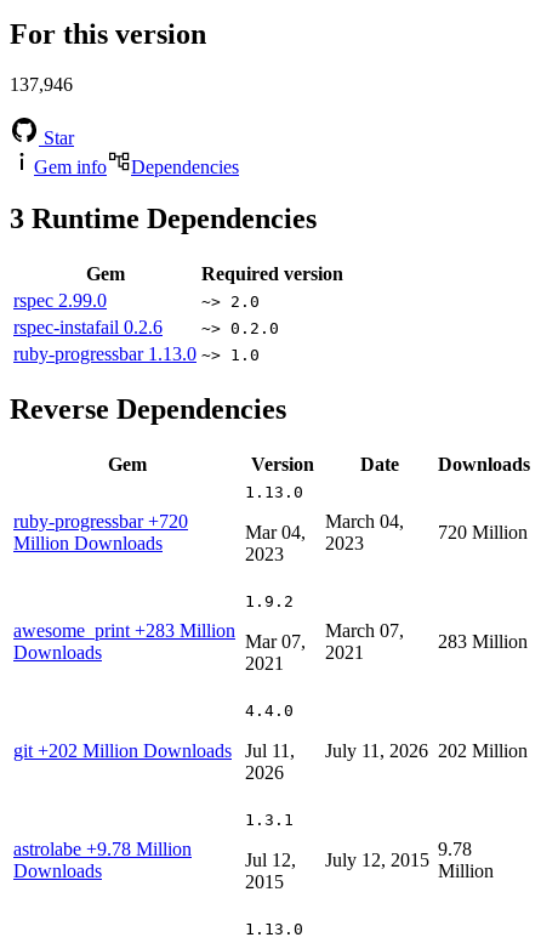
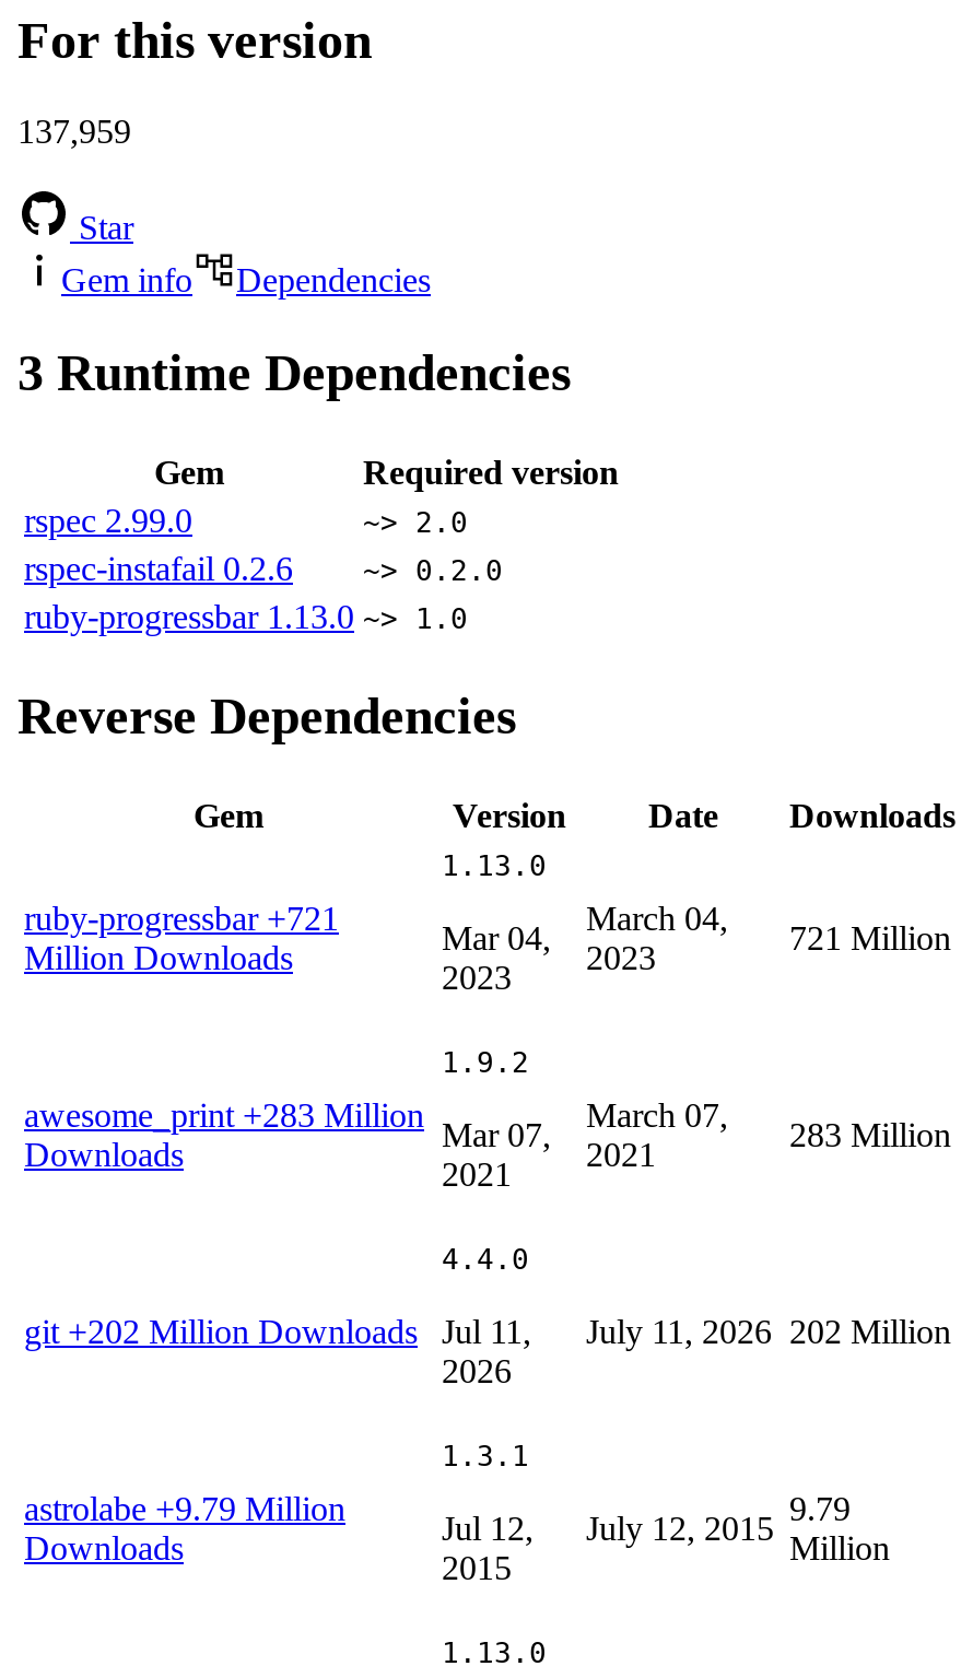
[10,75,73,95] 137,946 -> [17,113,131,151] 137,959
[13,511,188,532] ruby-progressbar +720 -> [24,900,339,937] ruby-progressbar +721
[438,522,528,543] 720 Million -> [789,920,951,957] 721 Million
[13,839,192,859] astrolabe +9.78 Million -> [24,1490,345,1527] astrolabe +9.79 Million
[438,839,472,859] 9.78 -> [789,1490,851,1527] 9.79

